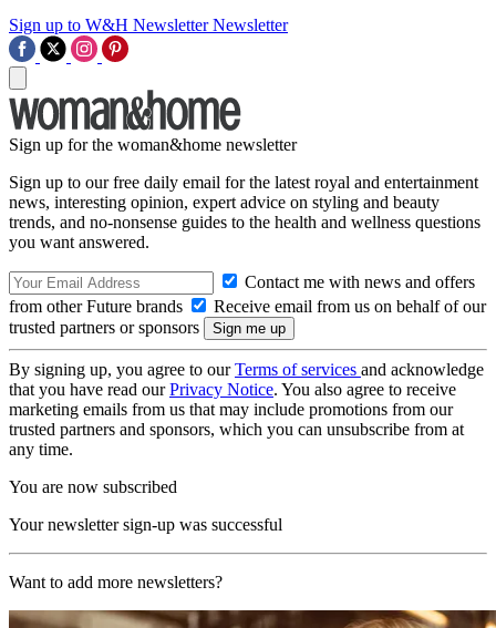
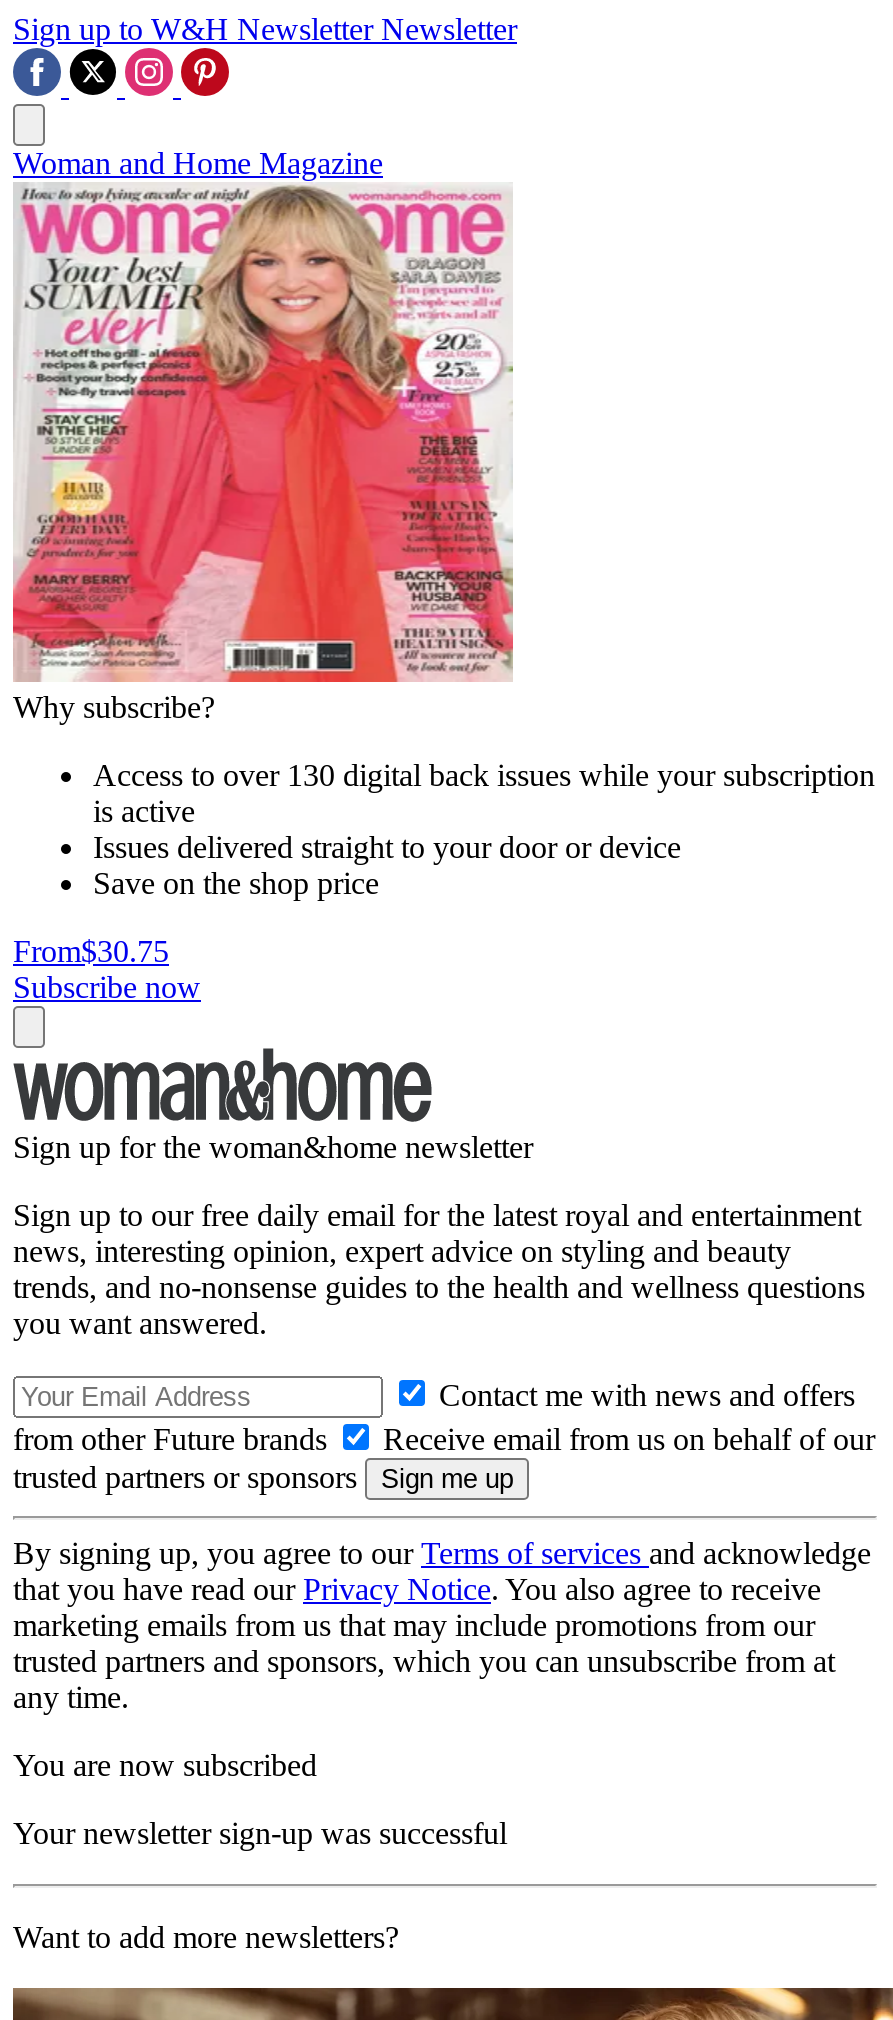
none -> [11,184,875,1004] [image] | Why subscribe? | Access to over 130 digital back issues while your subscription | is active | Issues delivered straight to your door or device | Save on the shop price | From$30.75 | Subscribe now
none -> [13,146,383,180] Woman and Home Magazine

